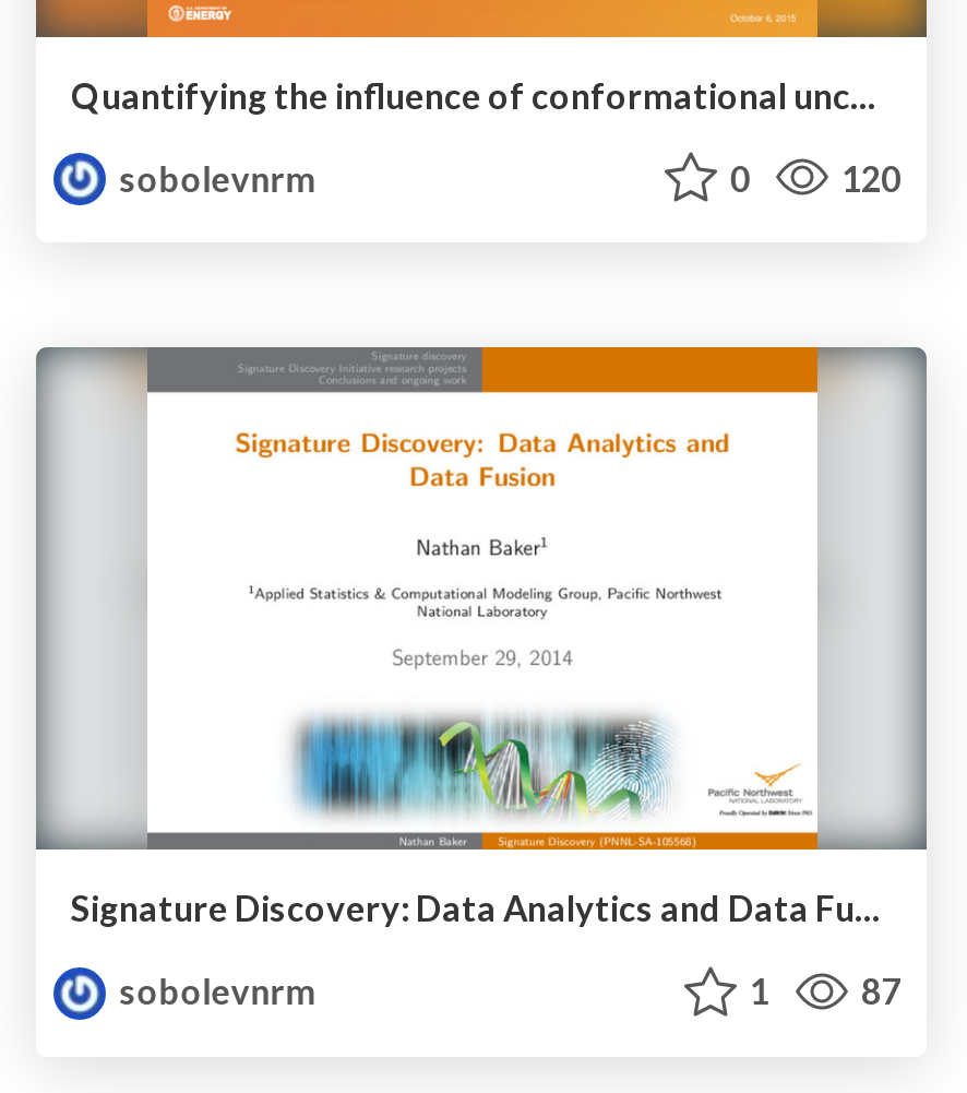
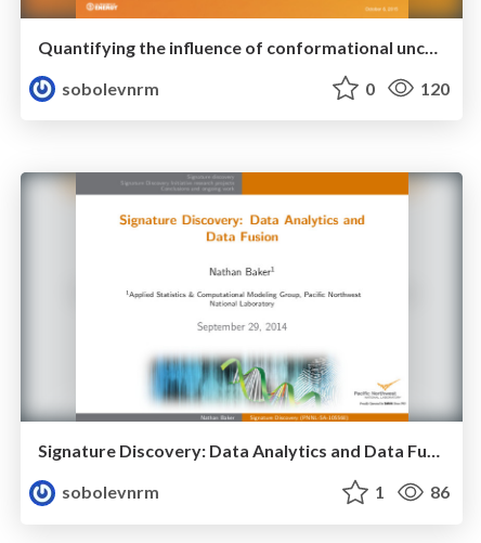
[855,969,900,1011] 87 -> [427,481,450,502] 86

